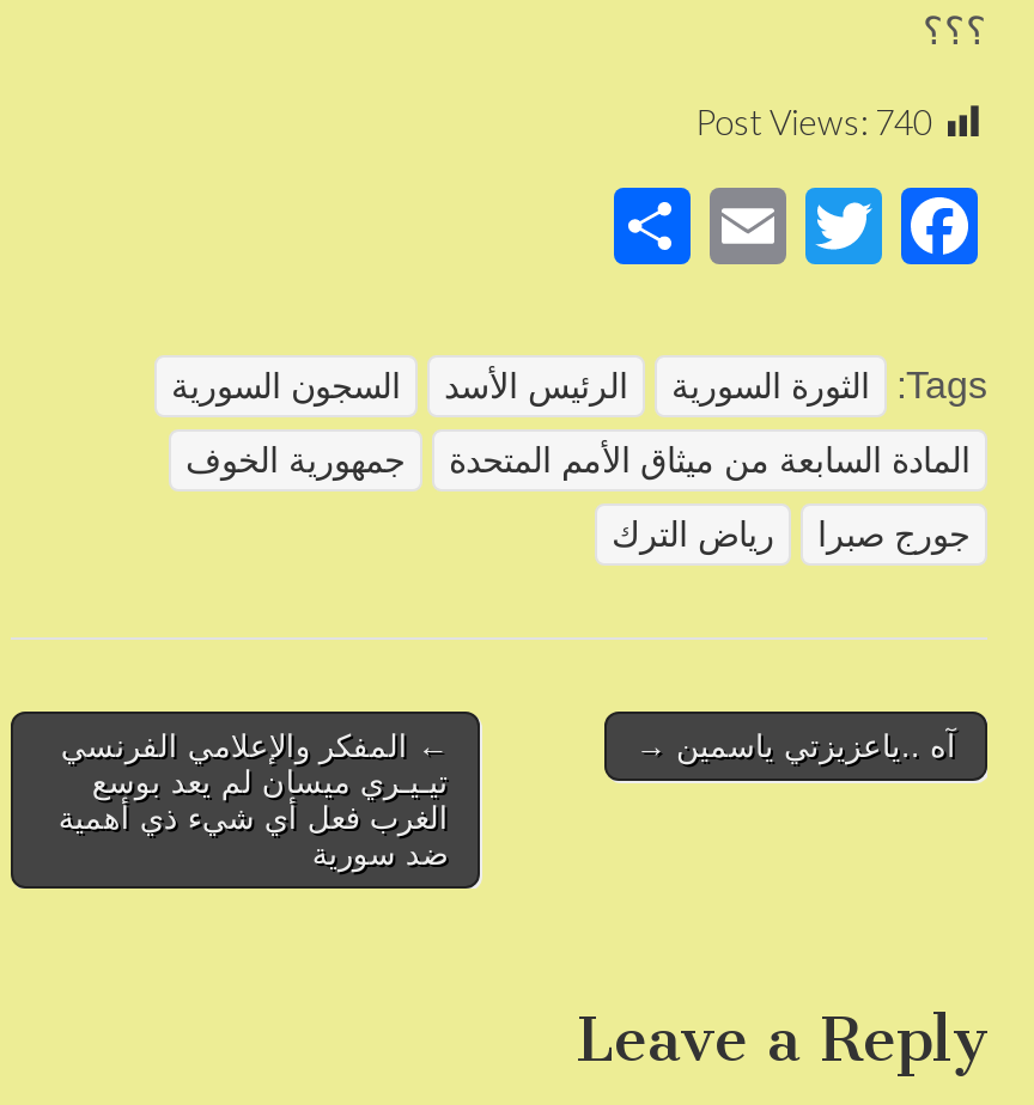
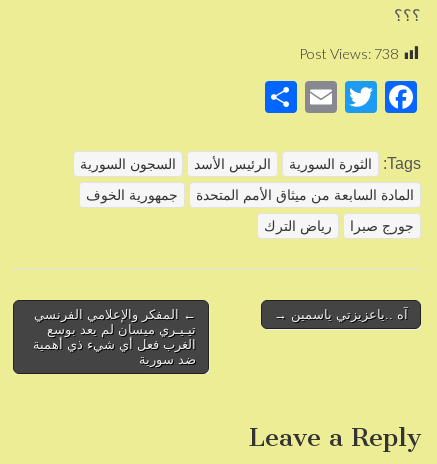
[695,102,932,142] Post Views: 740 -> [299,45,398,62] Post Views: 738

